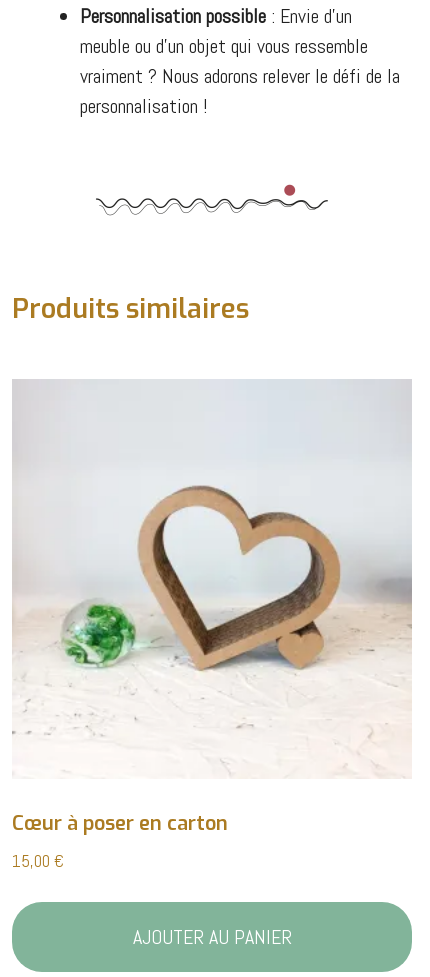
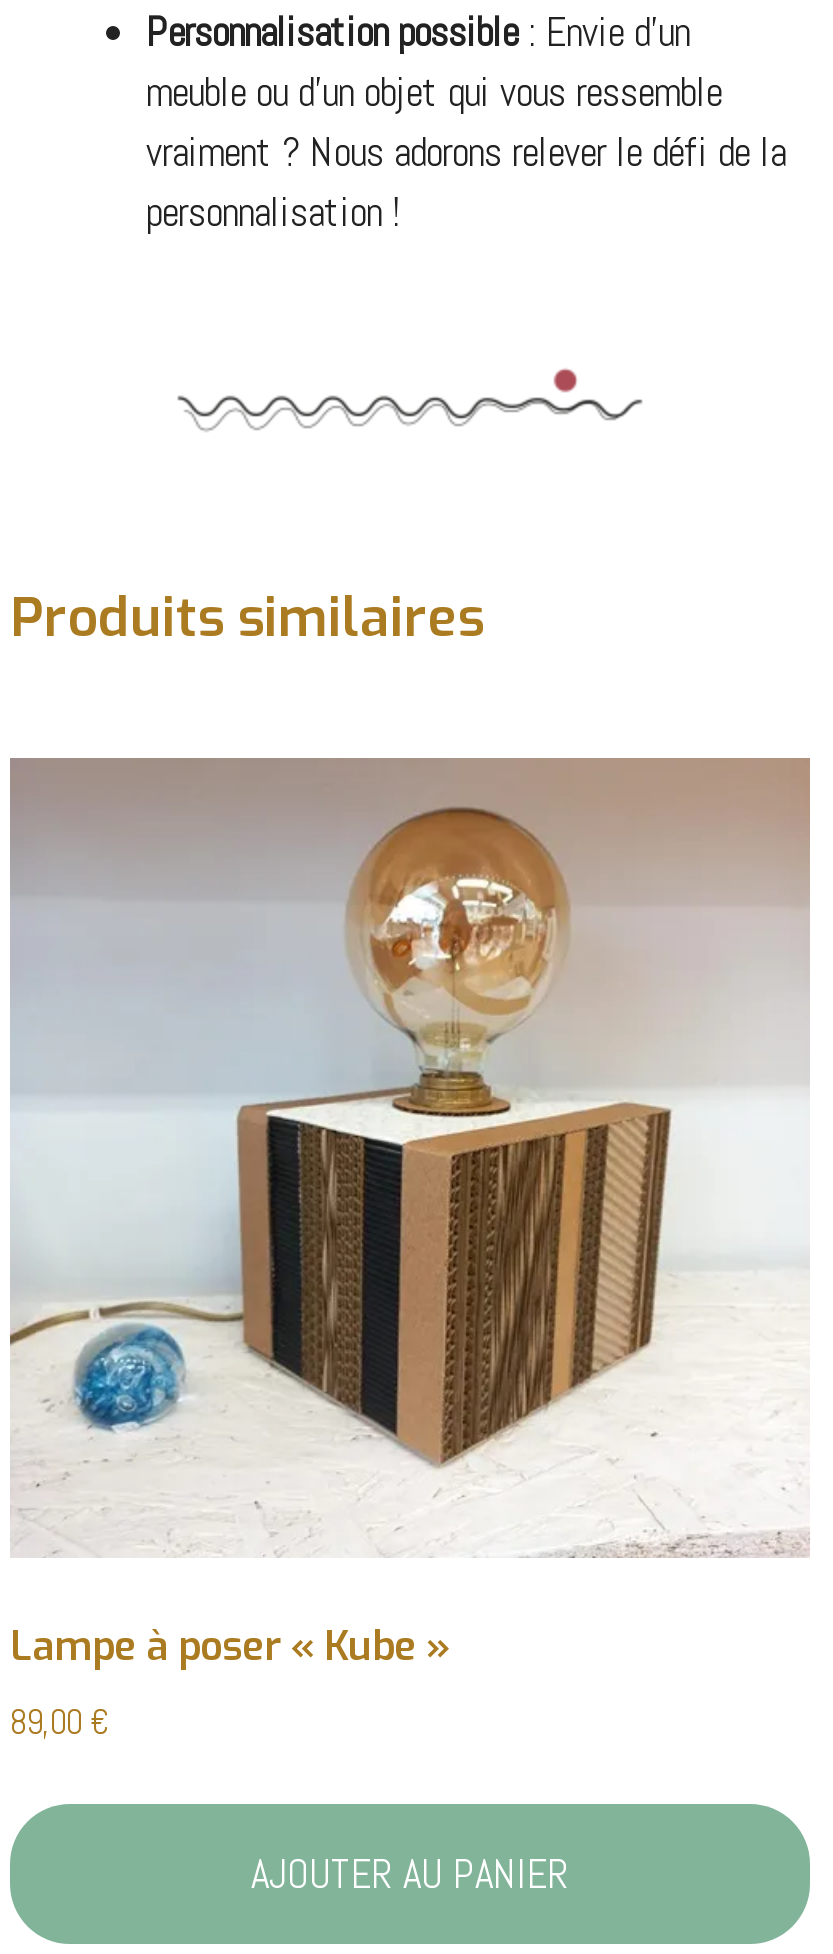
[12,380,412,837] [image] | Cœur à poser en carton -> [8,758,810,1673] [image] | Lampe à poser « Kube »
[12,850,64,872] 15,00 € -> [10,1699,110,1743] 89,00 €

